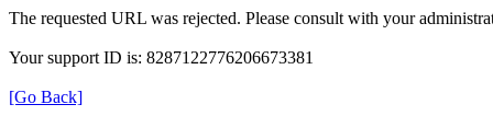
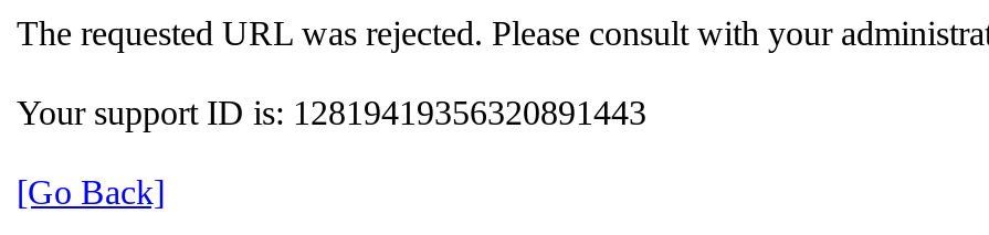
[9,48,314,67] Your support ID is: 8287122776206673381 -> [17,94,646,131] Your support ID is: 12819419356320891443

